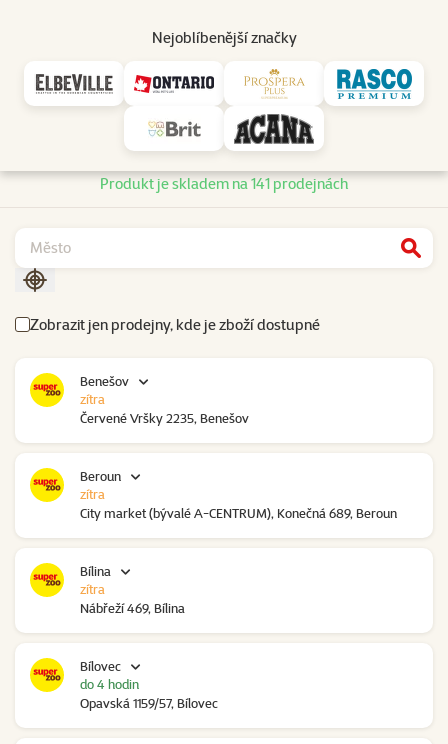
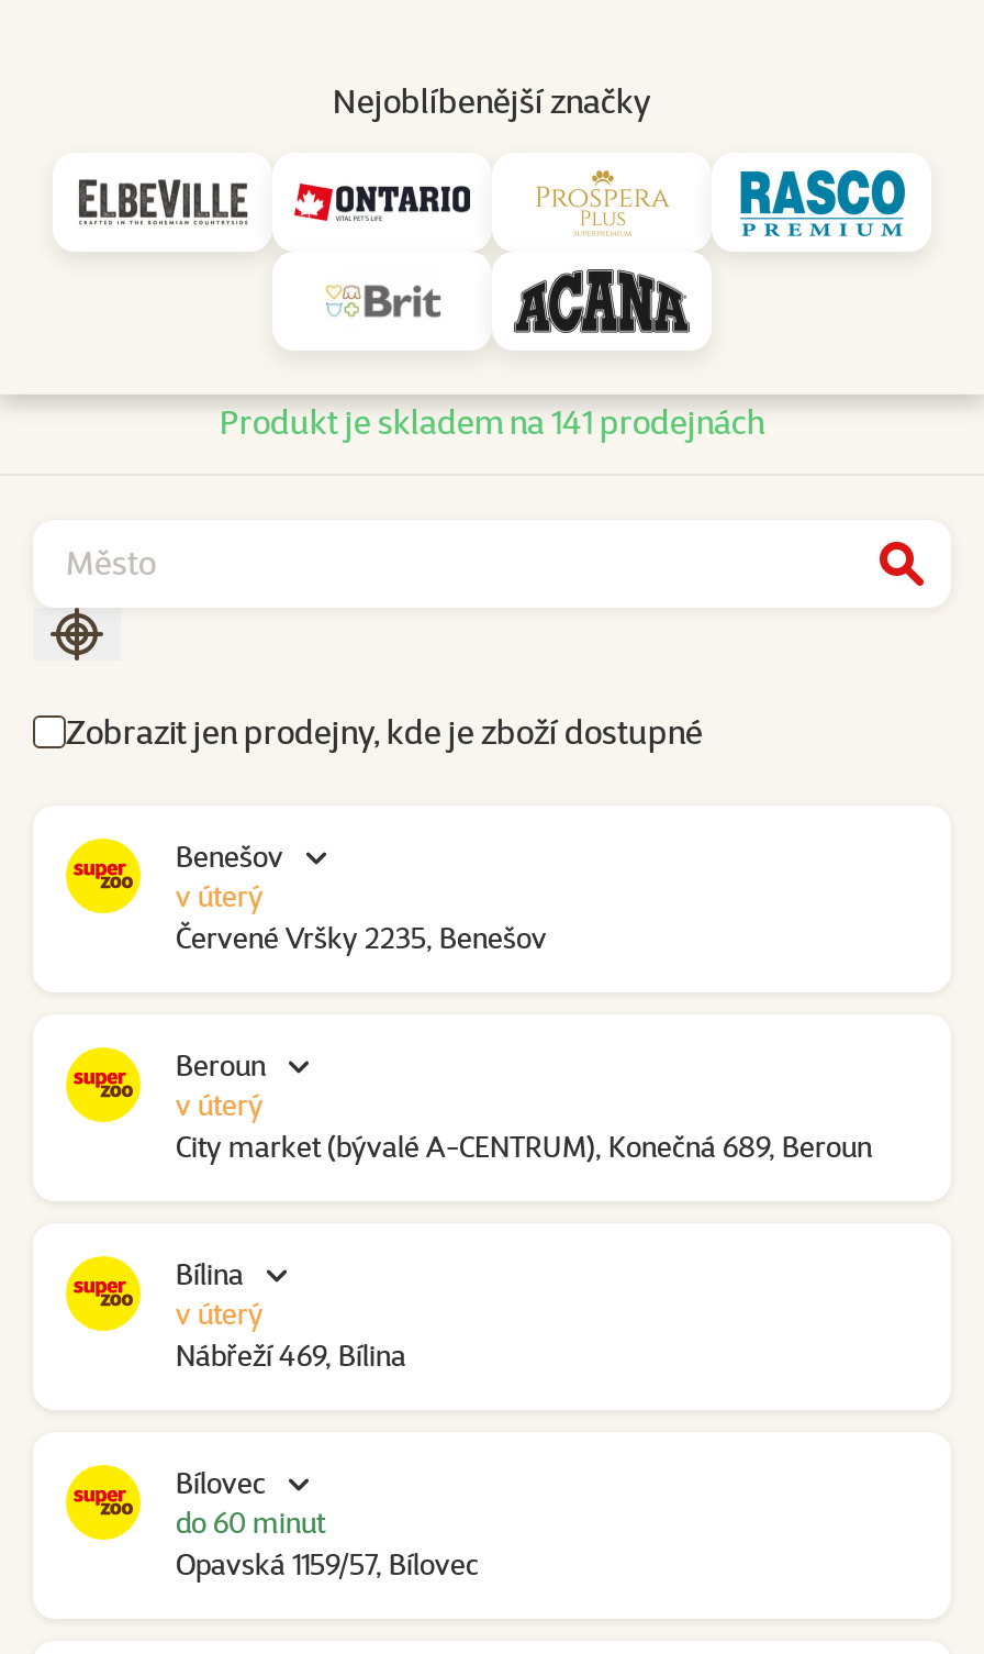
[80,391,105,407] zítra -> [176,878,264,913] v úterý
[80,486,105,502] zítra -> [176,1087,264,1122] v úterý
[80,581,105,597] zítra -> [176,1296,264,1331] v úterý
[80,676,139,692] do 4 hodin -> [176,1505,325,1540] do 60 minut

